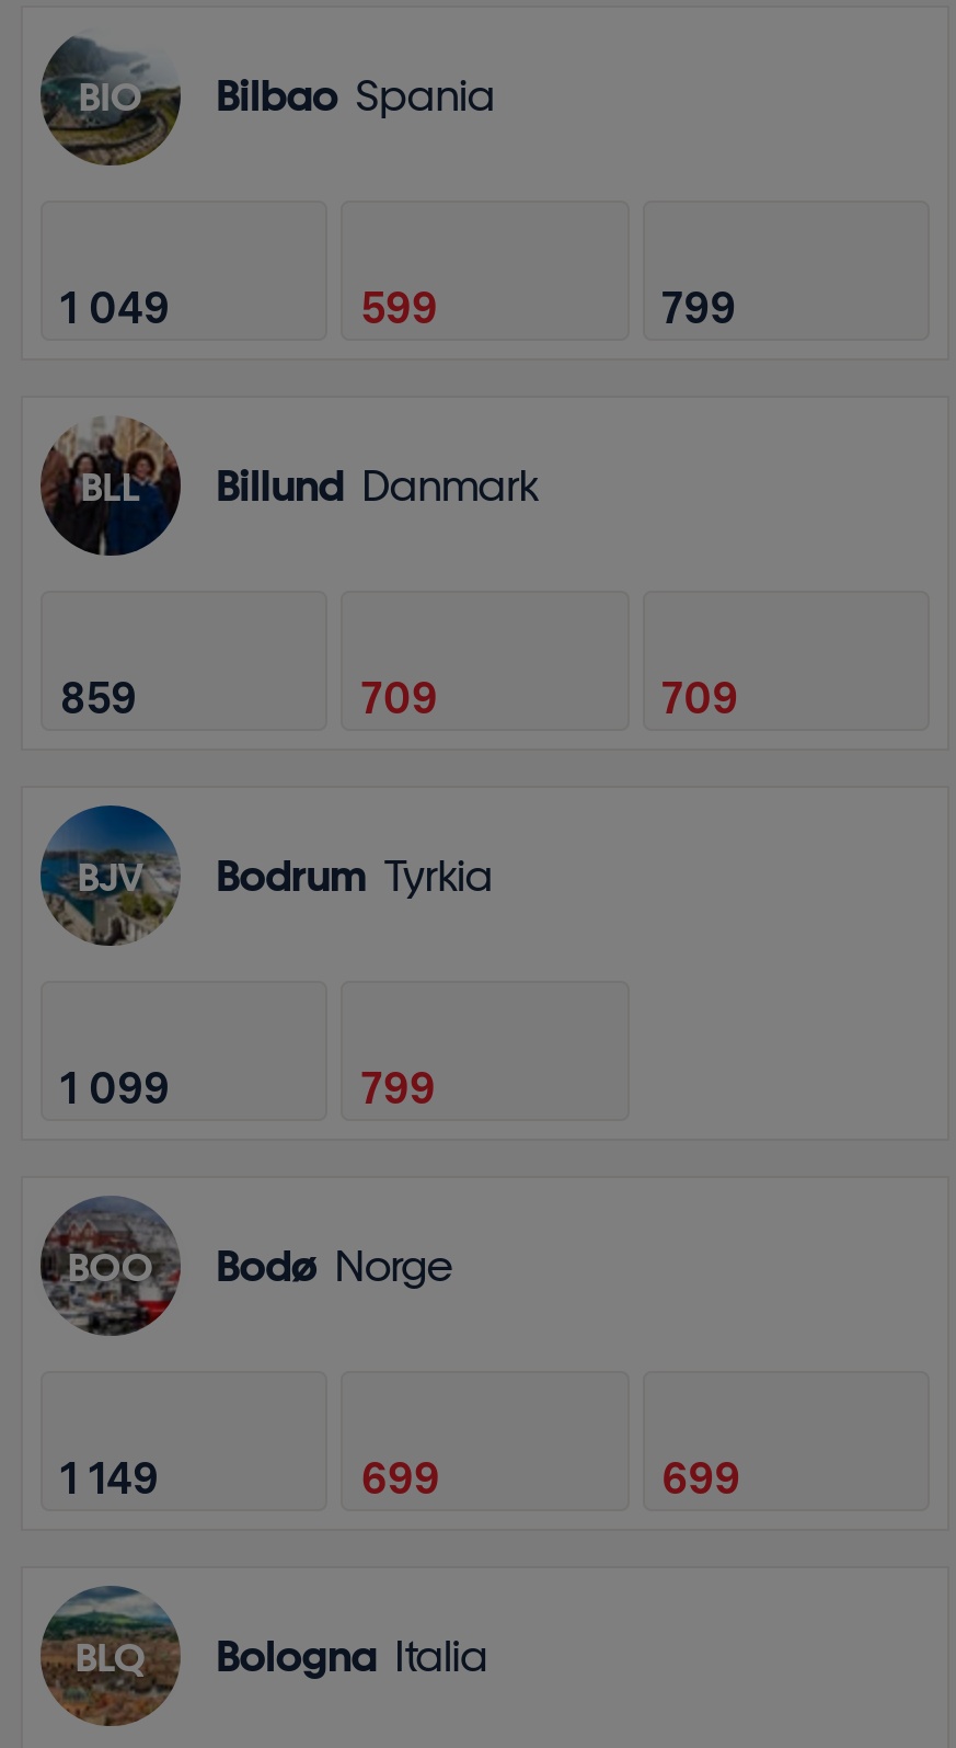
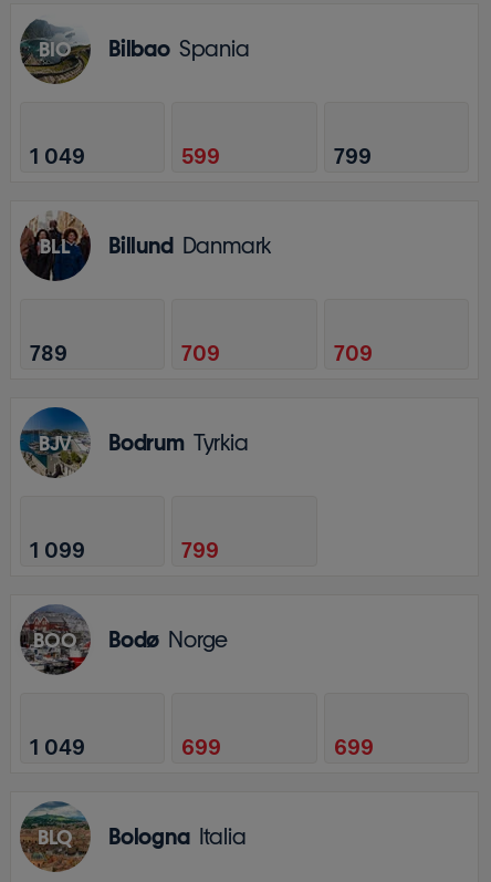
[60,670,137,724] 859 -> [30,339,67,366] 789
[60,1450,159,1505] 1 149 -> [30,733,85,760] 1 049

